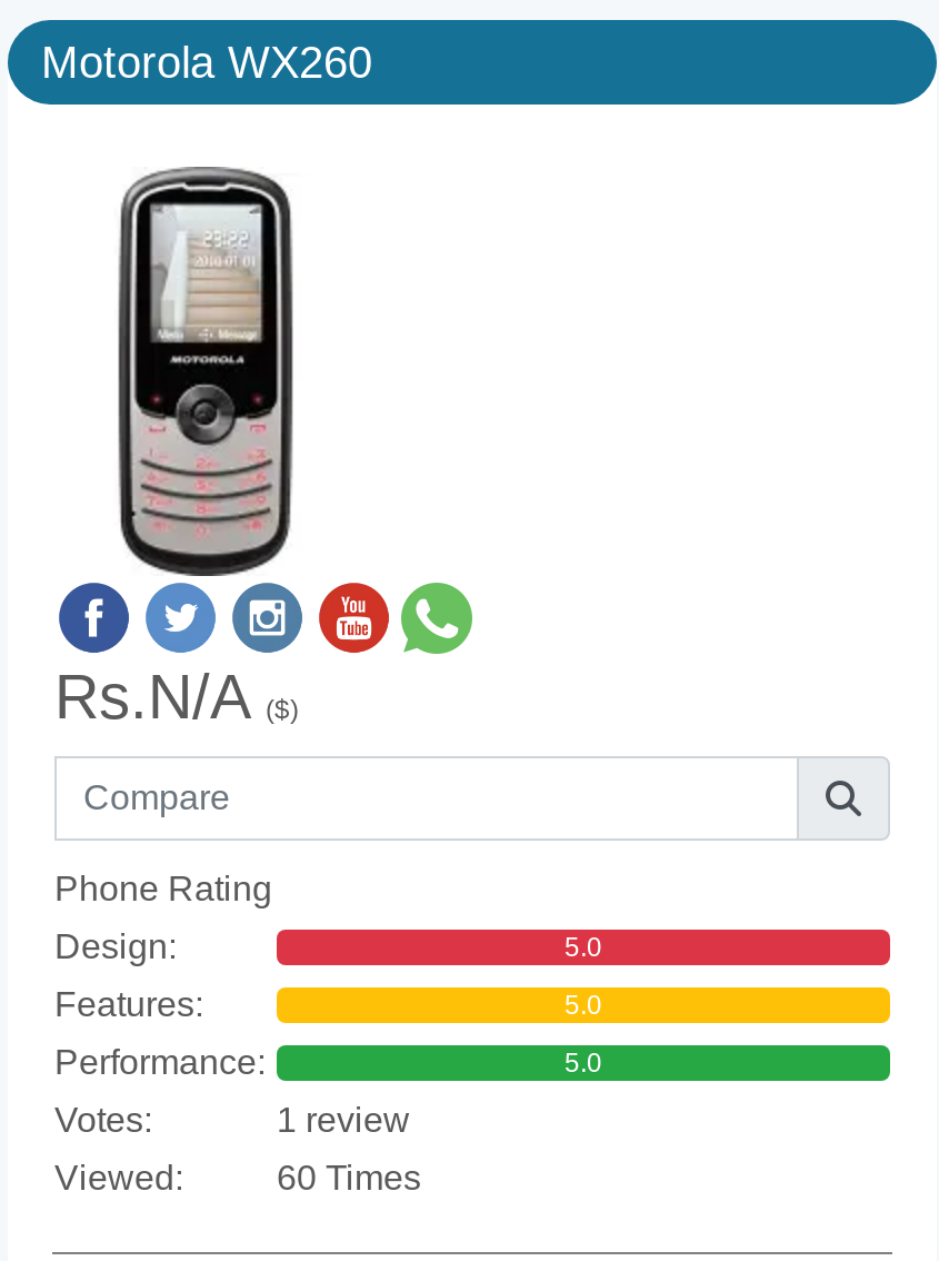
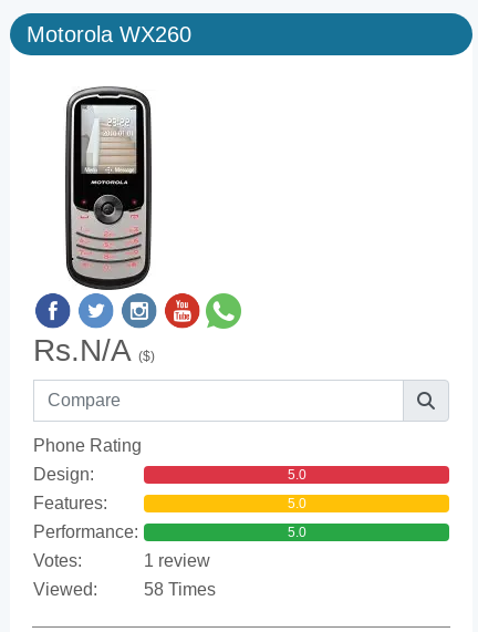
[277,1159,421,1197] 60 Times -> [144,580,216,599] 58 Times

